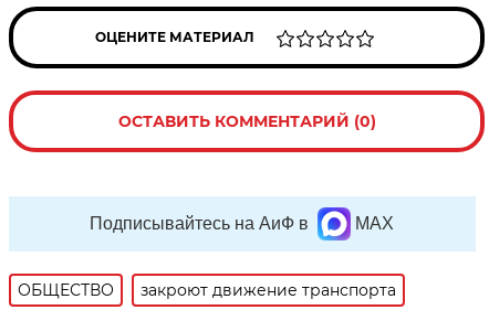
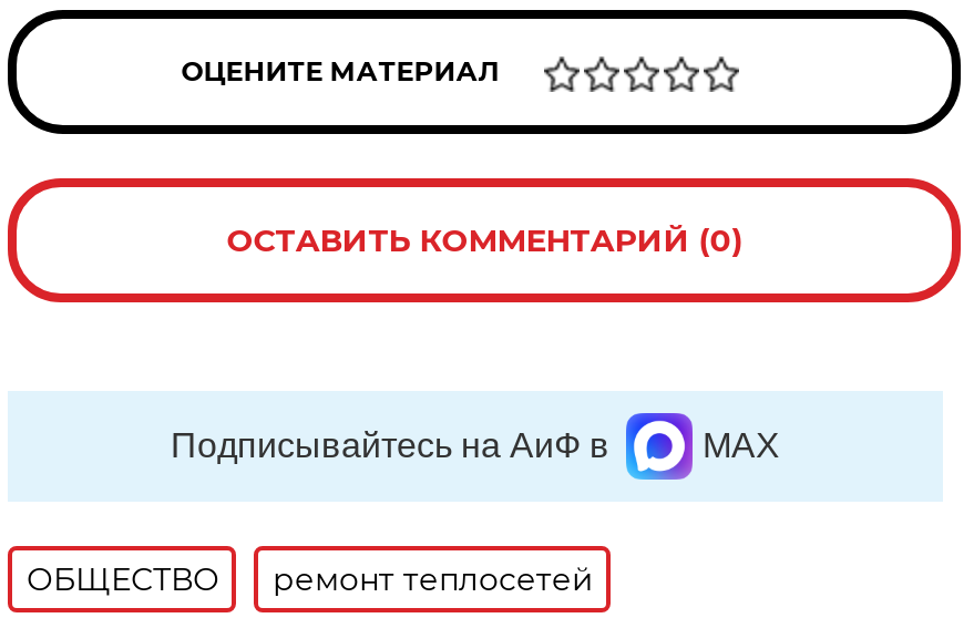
[141,281,397,301] закроют движение транспорта -> [272,560,594,600] ремонт теплосетей

